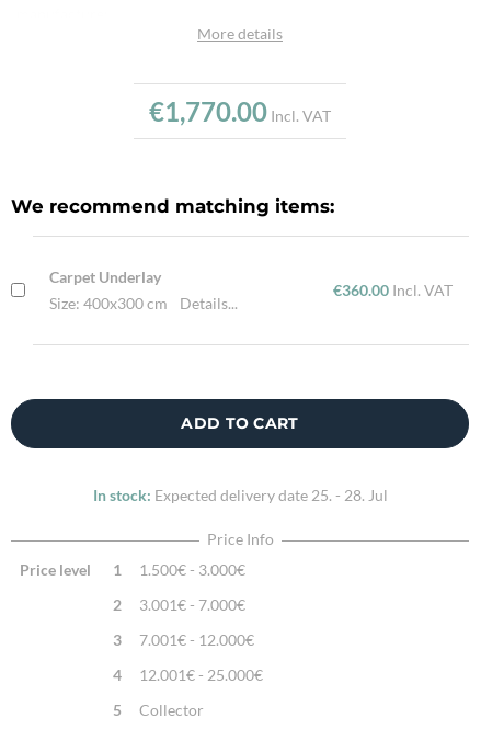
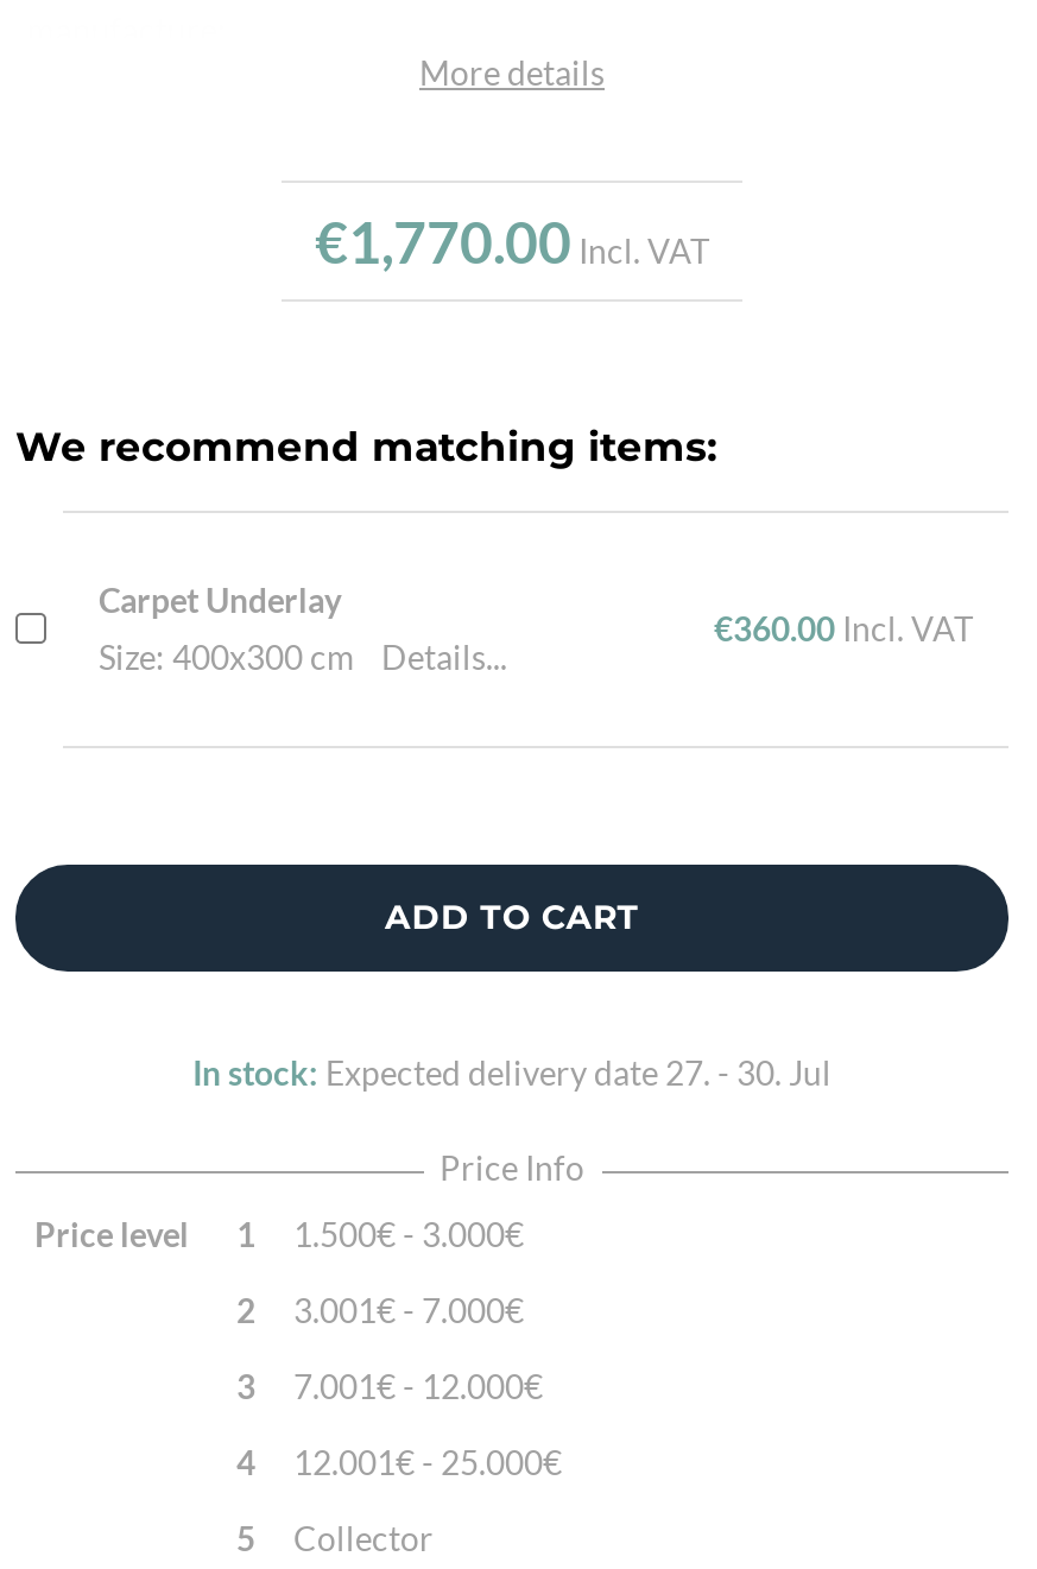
[93,485,387,504] In stock: Expected delivery date 25. - 28. Jul -> [192,1051,832,1092] In stock: Expected delivery date 27. - 30. Jul

